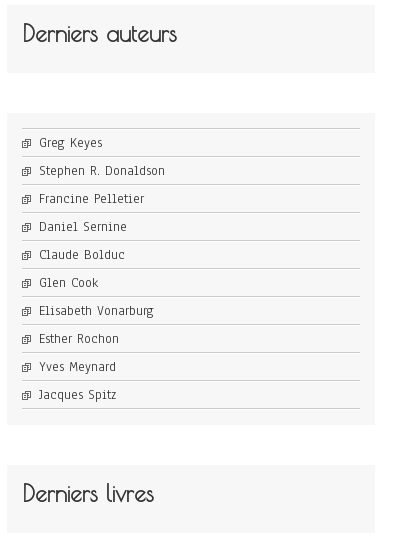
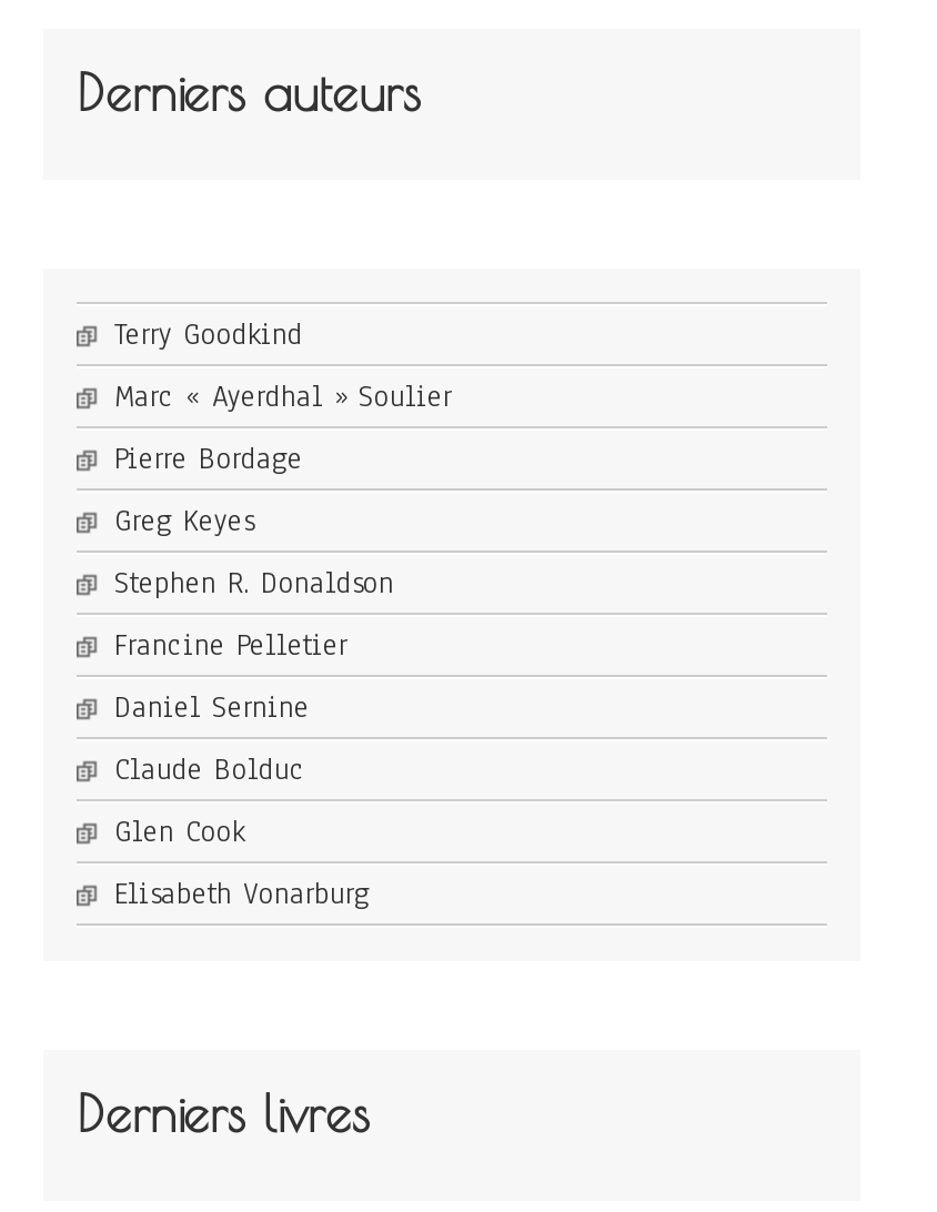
none -> [114,315,452,480] Terry Goodkind | Marc « Ayerdhal » Soulier | Pierre Bordage
moved [39,134,165,320] -> [114,502,394,915]: Greg Keyes | Stephen R. Donaldson | Francine Pelletier | Daniel Sernine | Claude Bolduc | Glen Cook | Elisabeth Vonarburg
[39,330,119,404] Esther Rochon | Yves Meynard | Jacques Spitz -> none

